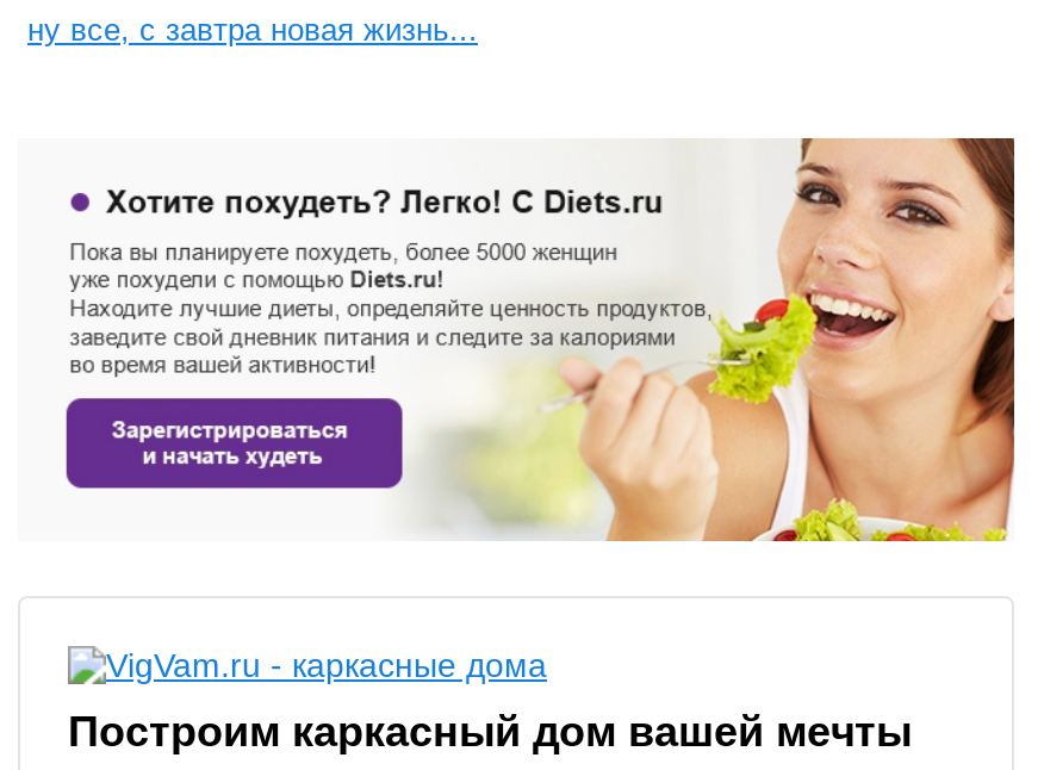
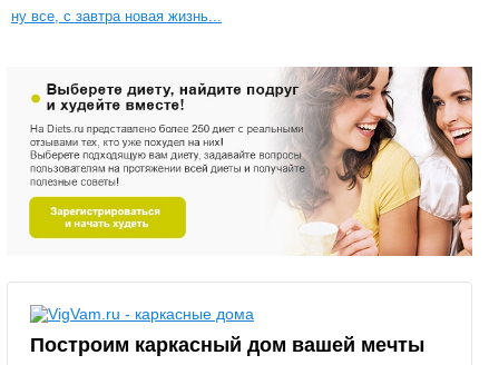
[63,136,1017,544] [image] -> [28,66,473,257] [image]

